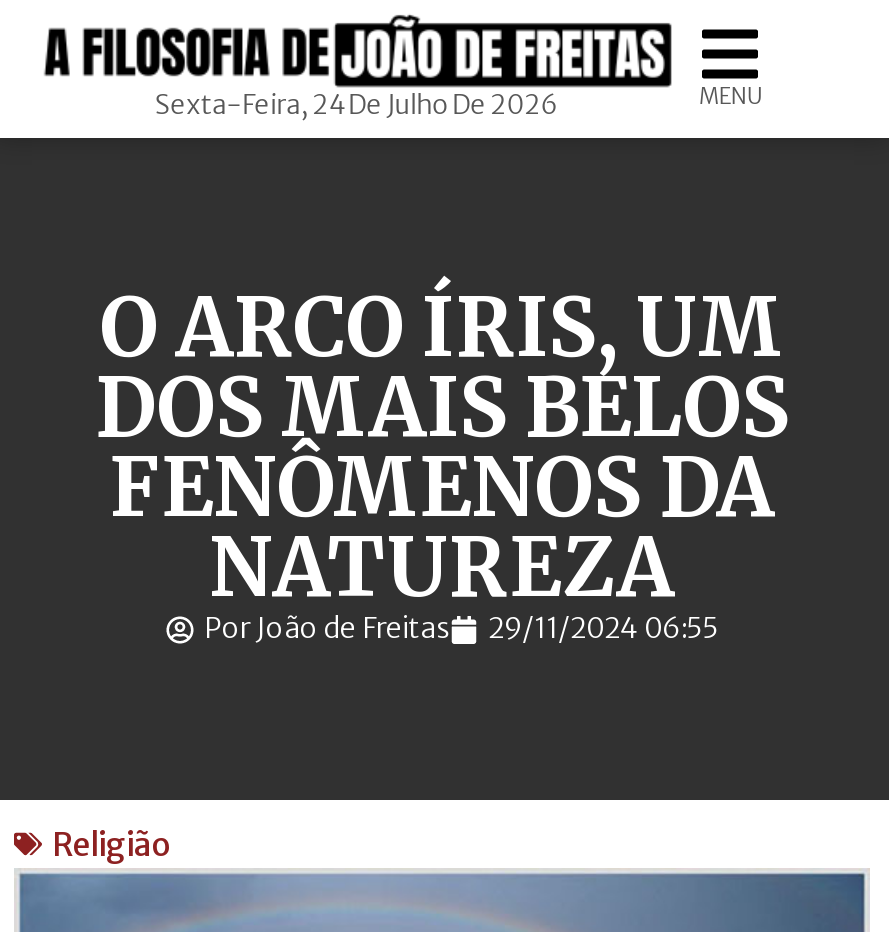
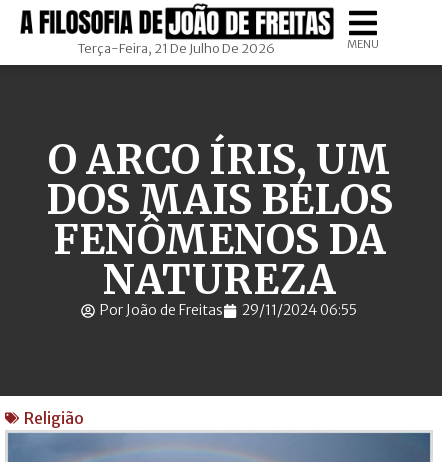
[154,88,558,122] Sexta-Feira, 24 De Julho De 2026 -> [77,40,275,57] Terça-Feira, 21 De Julho De 2026

